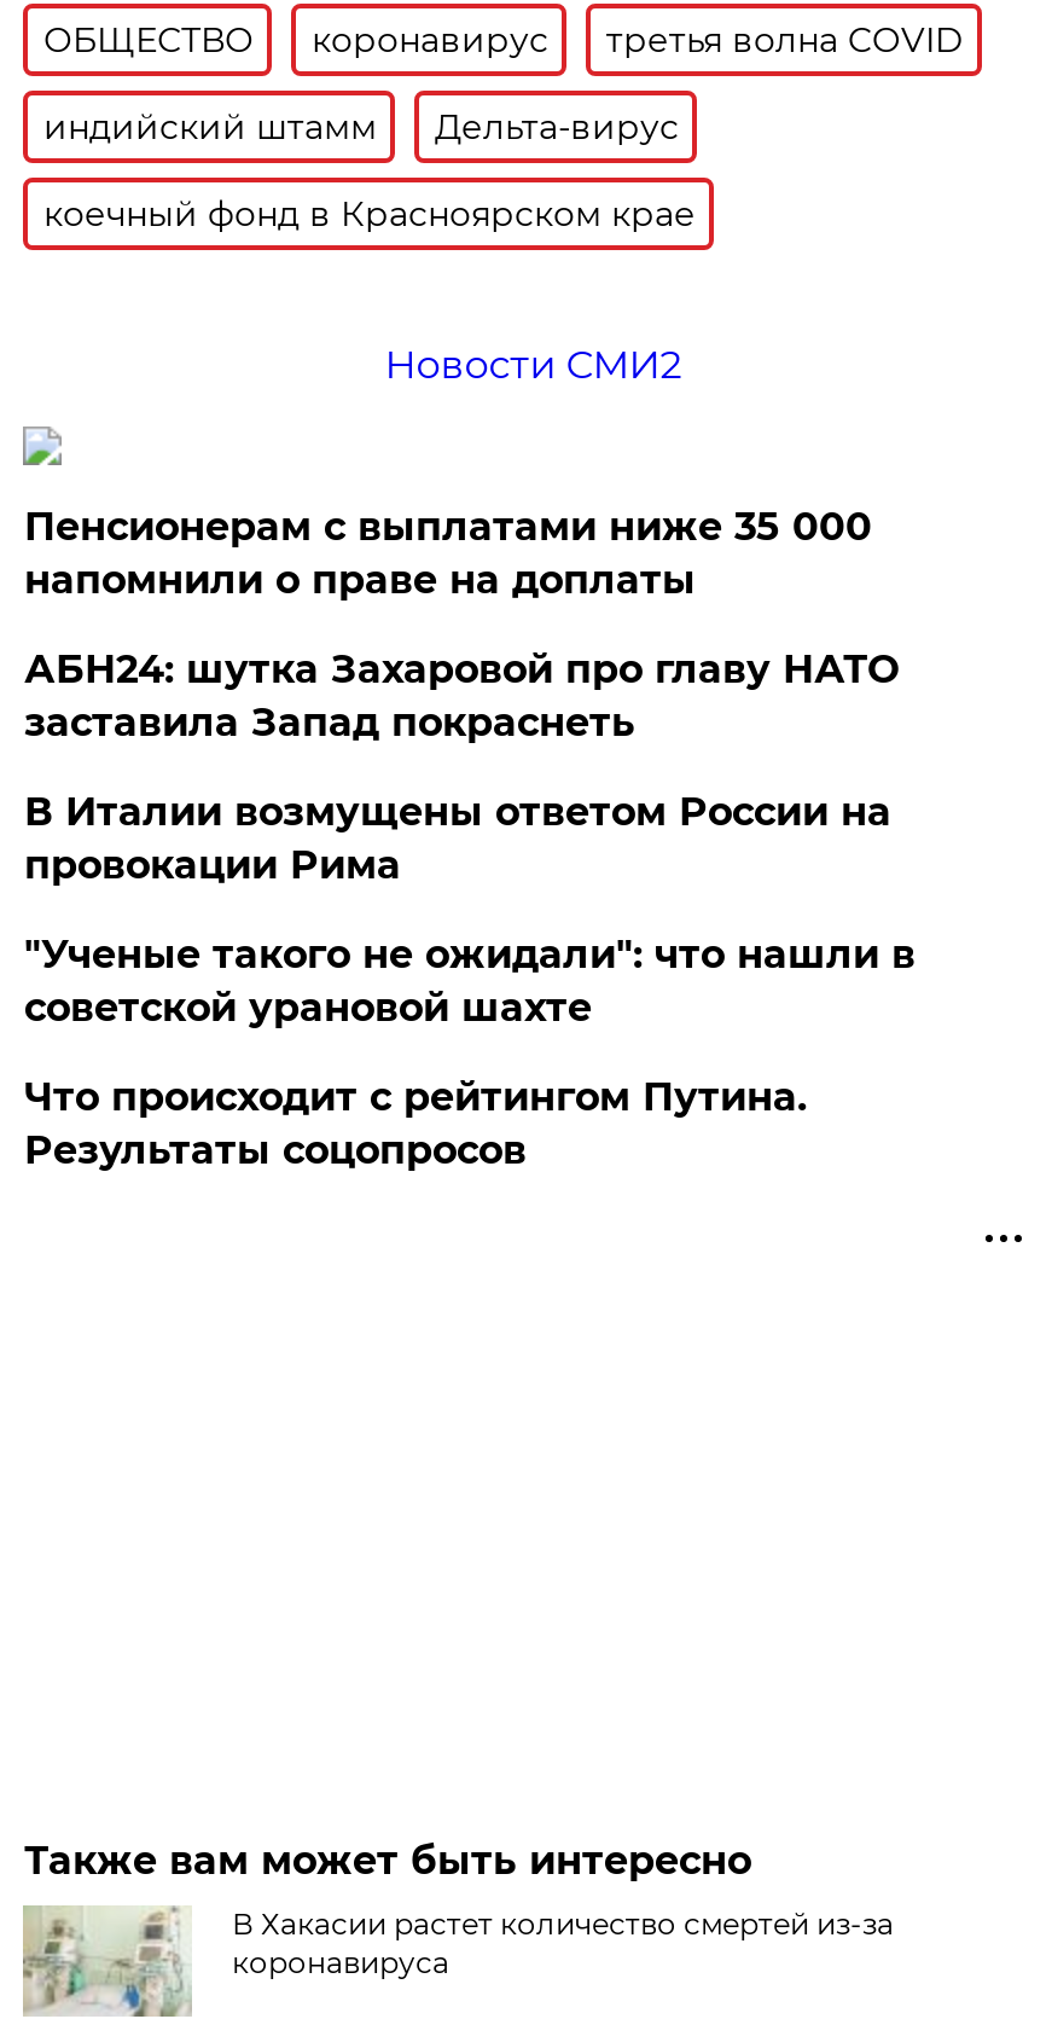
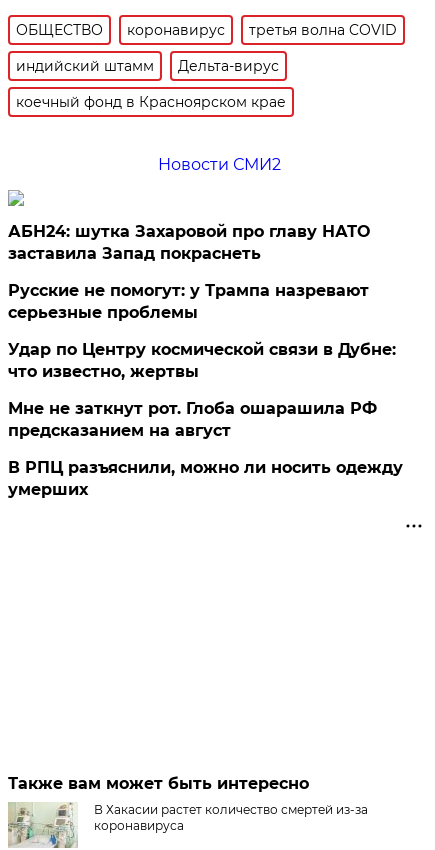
[24,504,872,603] Пенсионерам с выплатами ниже 35 000 | напомнили о праве на доплаты -> none
moved [24,646,898,745] -> [8,222,370,263]: АБН24: шутка Захаровой про главу НАТО | заставила Запад покраснеть
[24,789,915,1173] В Италии возмущены ответом России на | провокации Рима | "Ученые такого не ожидали": что нашли в | советской урановой шахте | Что происходит с рейтингом Путина. | Результаты соцопросов -> [8,281,403,499] Русские не помогут: у Трампа назревают | серьезные проблемы | Удар по Центру космической связи в Дубне: | что известно, жертвы | Мне не заткнут рот. Глоба ошарашила РФ | предсказанием на август | В РПЦ разъяснили, можно ли носить одежду | умерших

